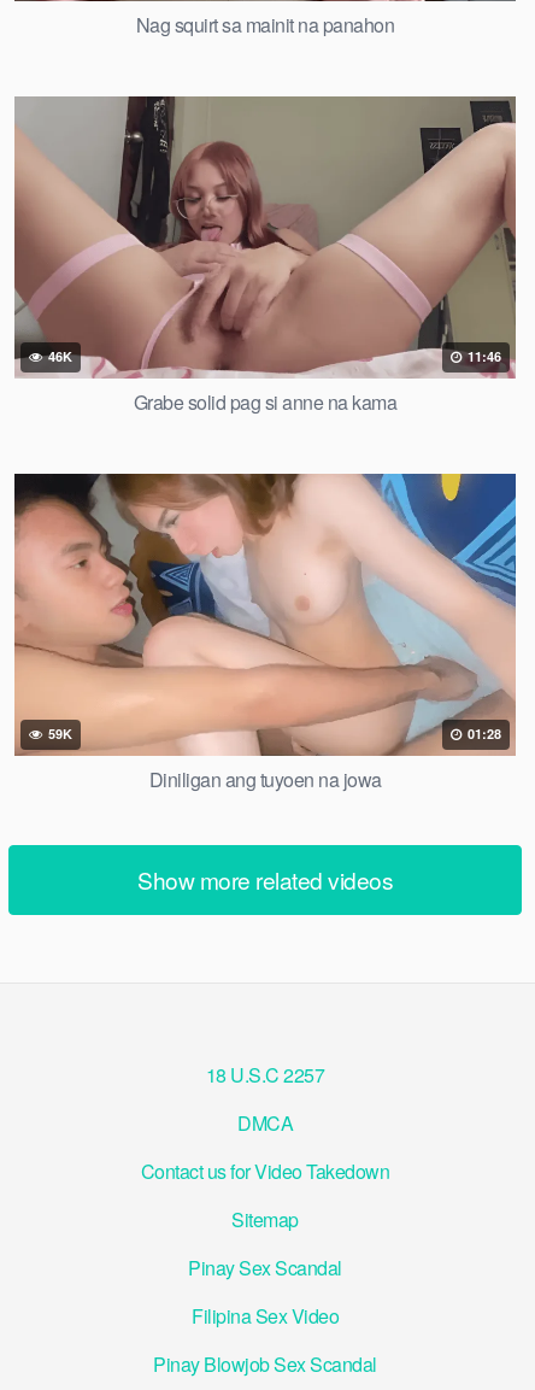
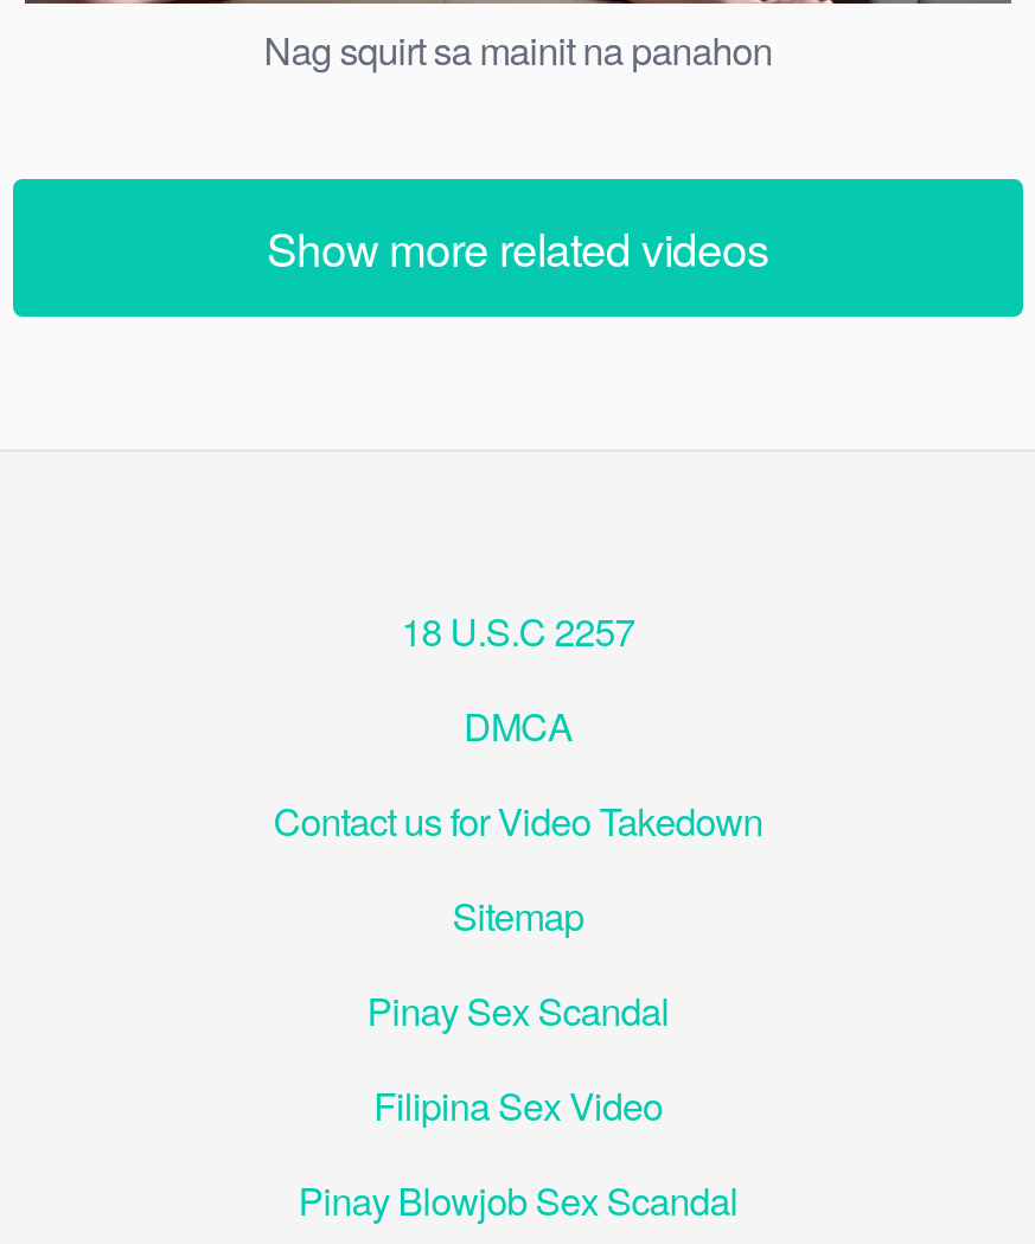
[14,90,516,416] [image] | 46K | 11:46 | Grabe solid pag si anne na kama -> none
[14,473,517,793] [image] | 59K | 01:28 | Diniligan ang tuyoen na jowa -> none

